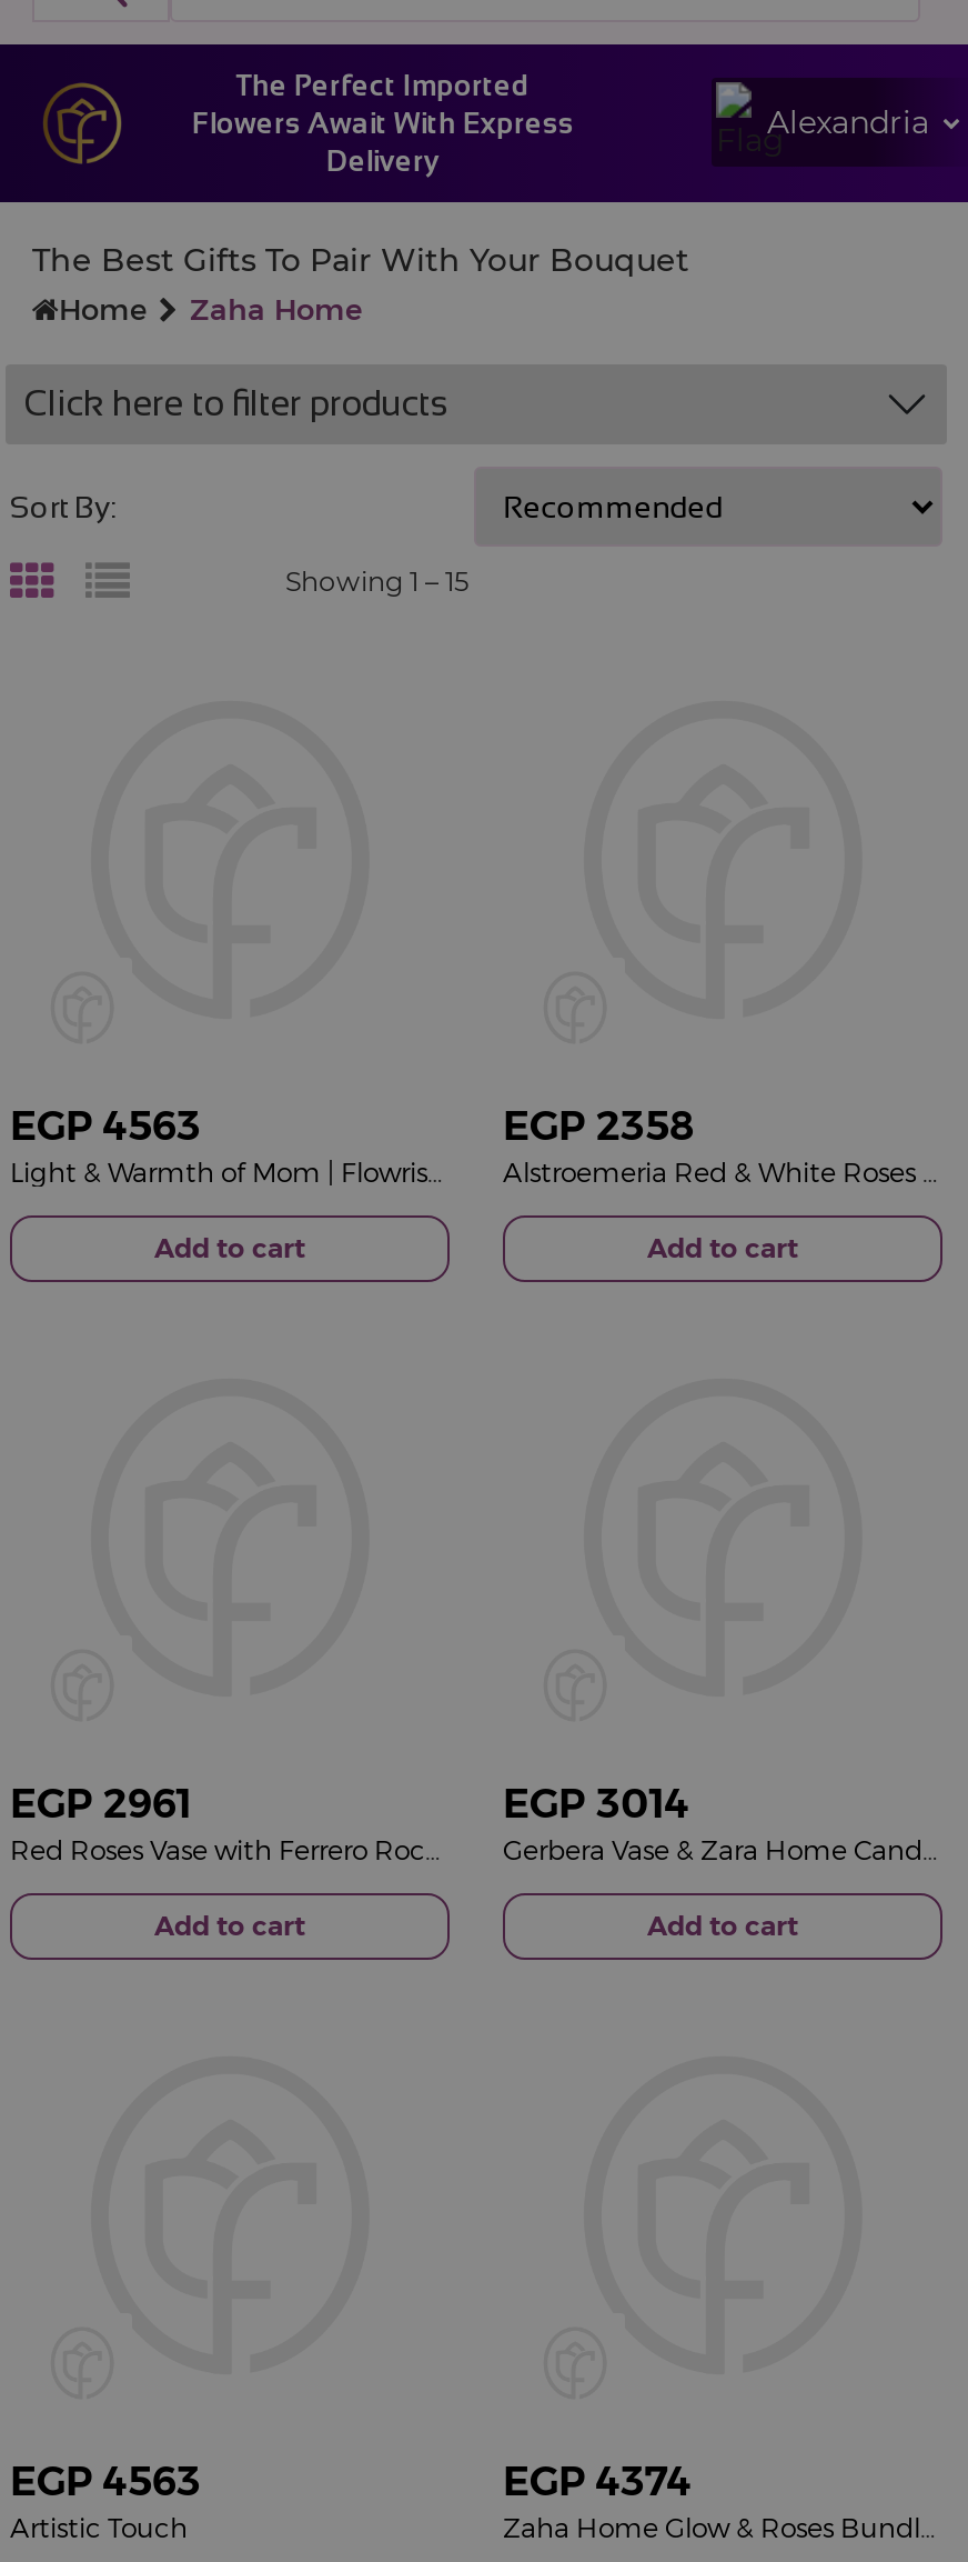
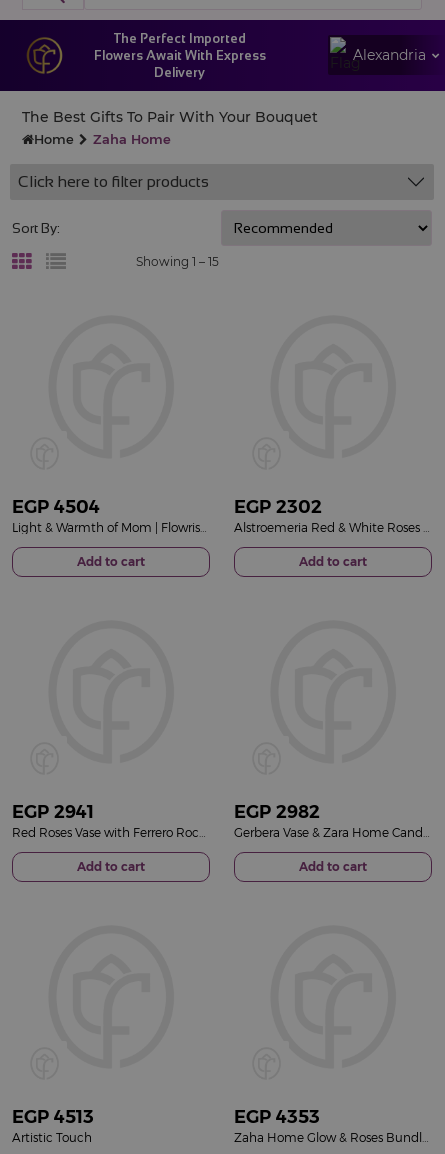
[10,1101,201,1150] EGP 4563 -> [12,496,100,518] EGP 4504
[503,1101,694,1150] EGP 2358 -> [234,496,322,518] EGP 2302
[10,1779,192,1828] EGP 2961 -> [12,801,94,823] EGP 2941
[503,1779,689,1828] EGP 3014 -> [234,801,320,823] EGP 2982
[10,2457,201,2506] EGP 4563 -> [12,1106,94,1128] EGP 4513
[503,2457,692,2506] EGP 4374 -> [234,1106,320,1128] EGP 4353

